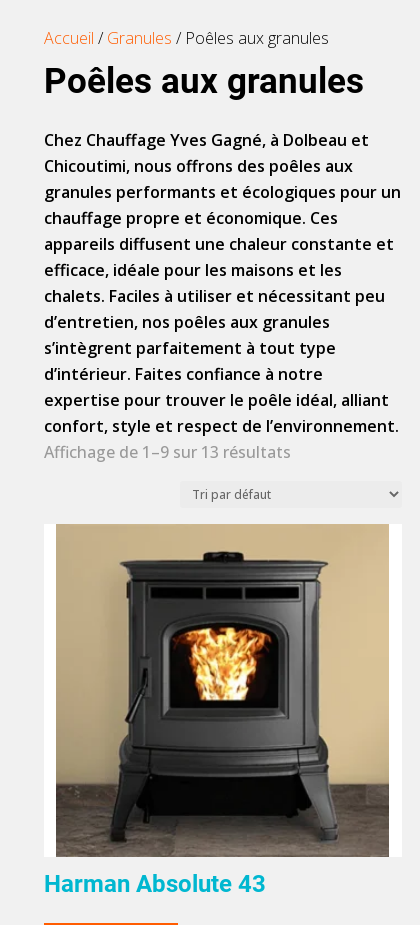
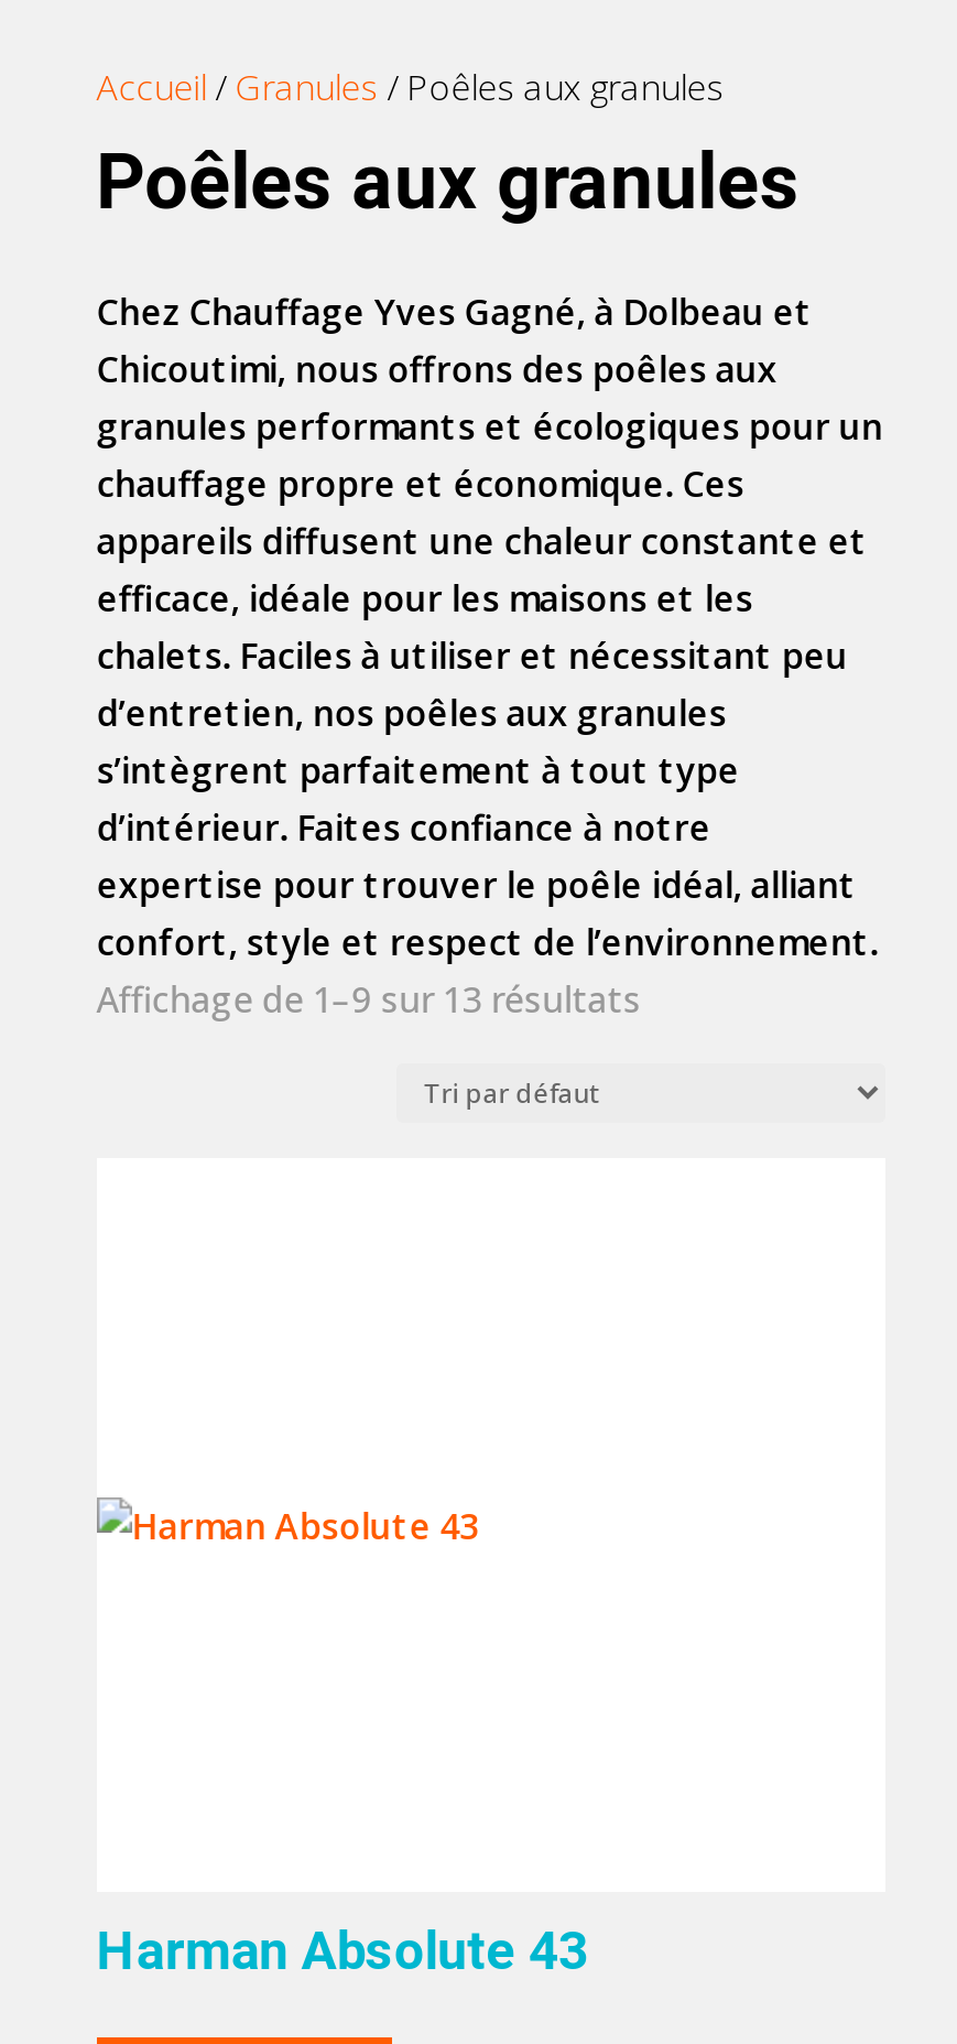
[44,523,390,858] [image] -> none

